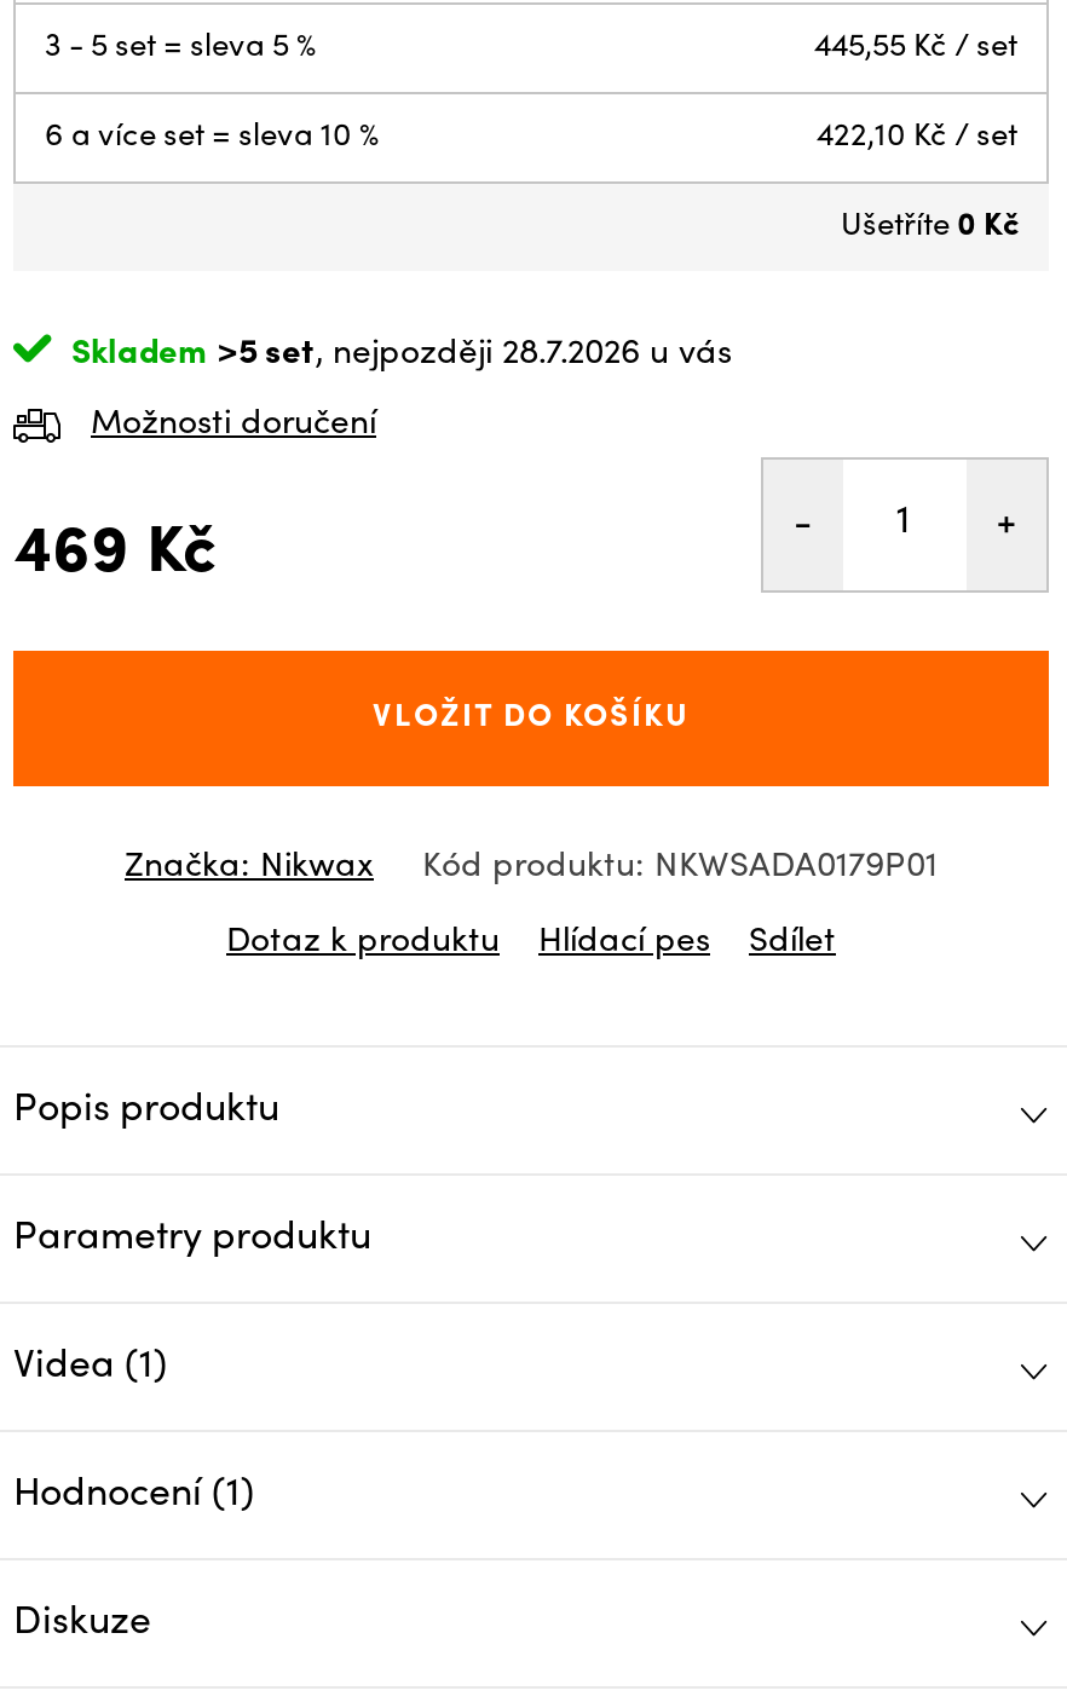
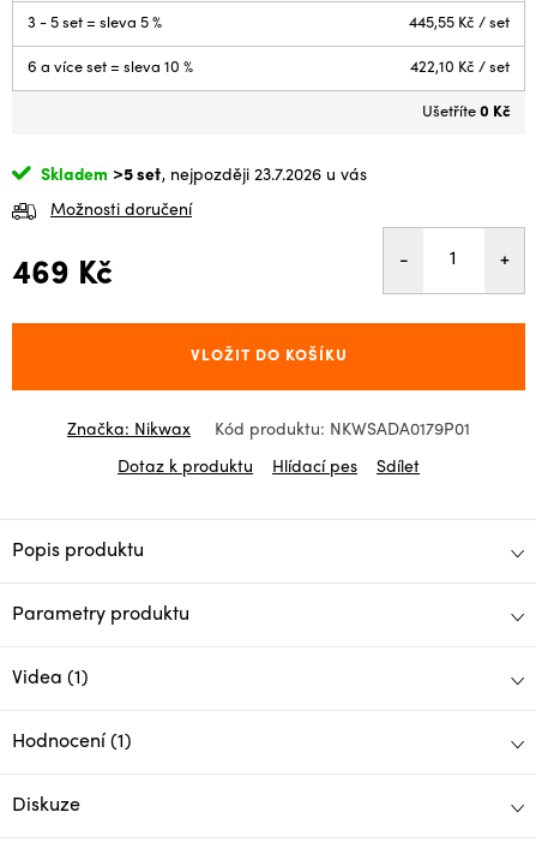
[492,338,650,370] 28.7.2026 -> [249,168,326,184] 23.7.2026

